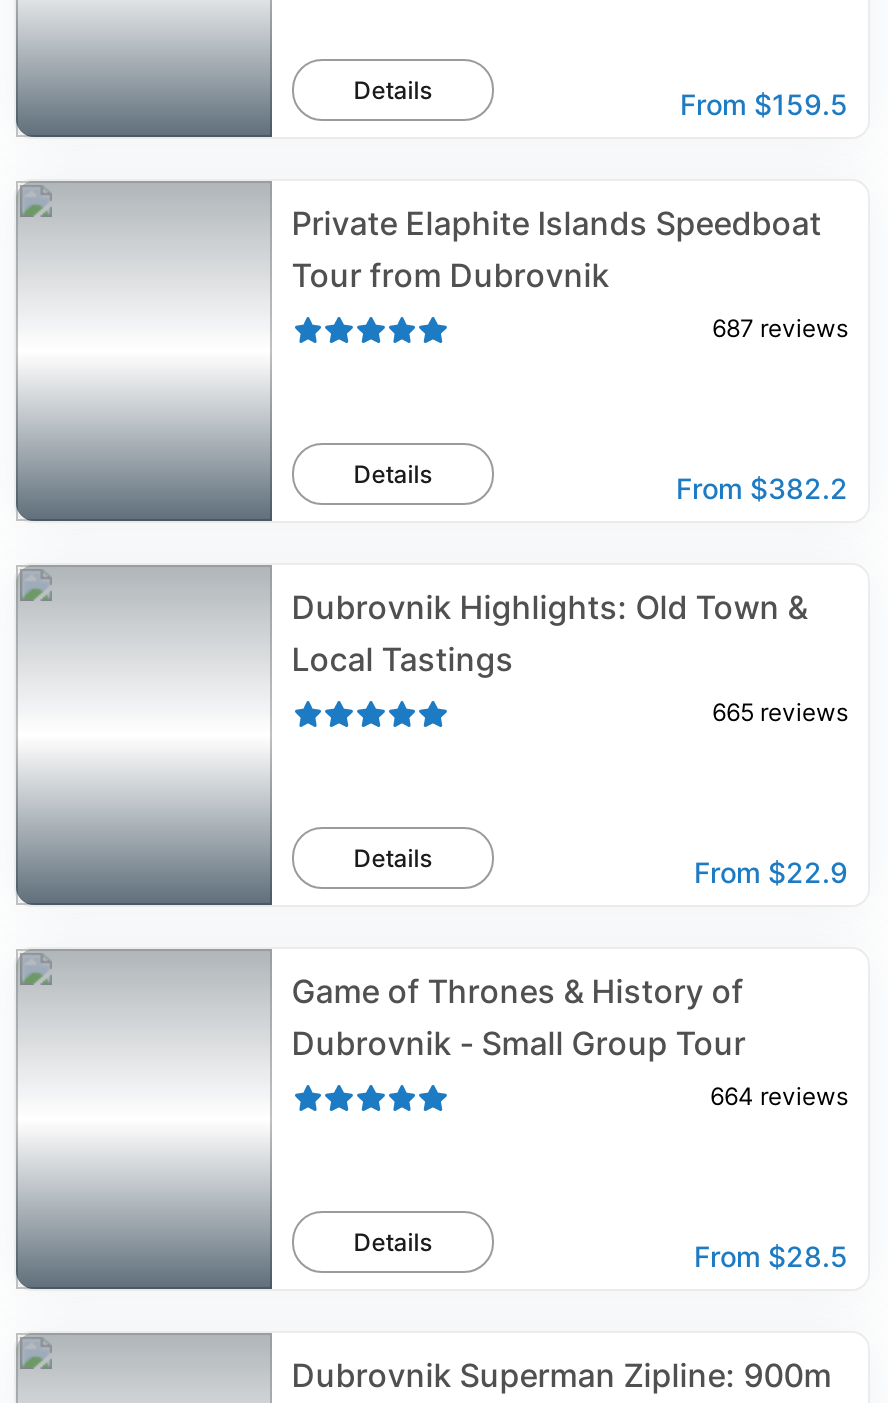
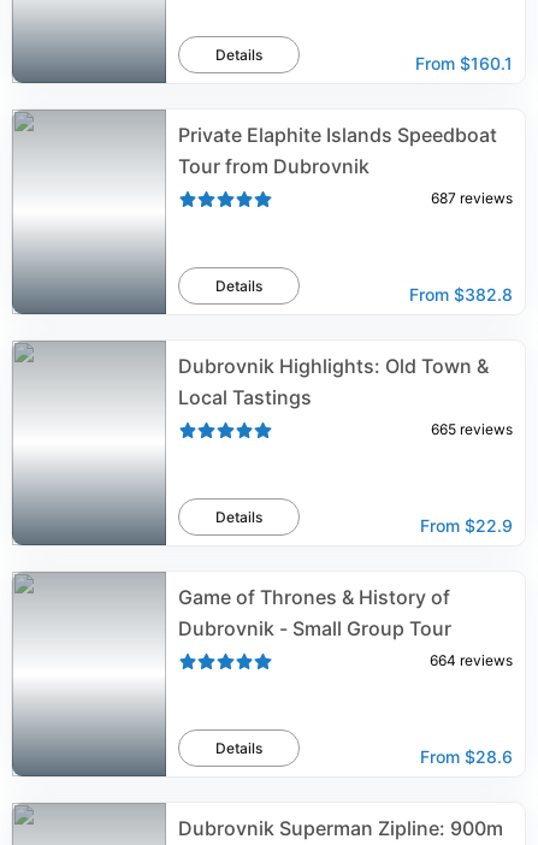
[680,87,848,121] From $159.5 -> [415,53,513,73] From $160.1
[676,471,848,505] From $382.2 -> [409,284,513,305] From $382.8
[694,1239,848,1273] From $28.5 -> [420,746,513,767] From $28.6

